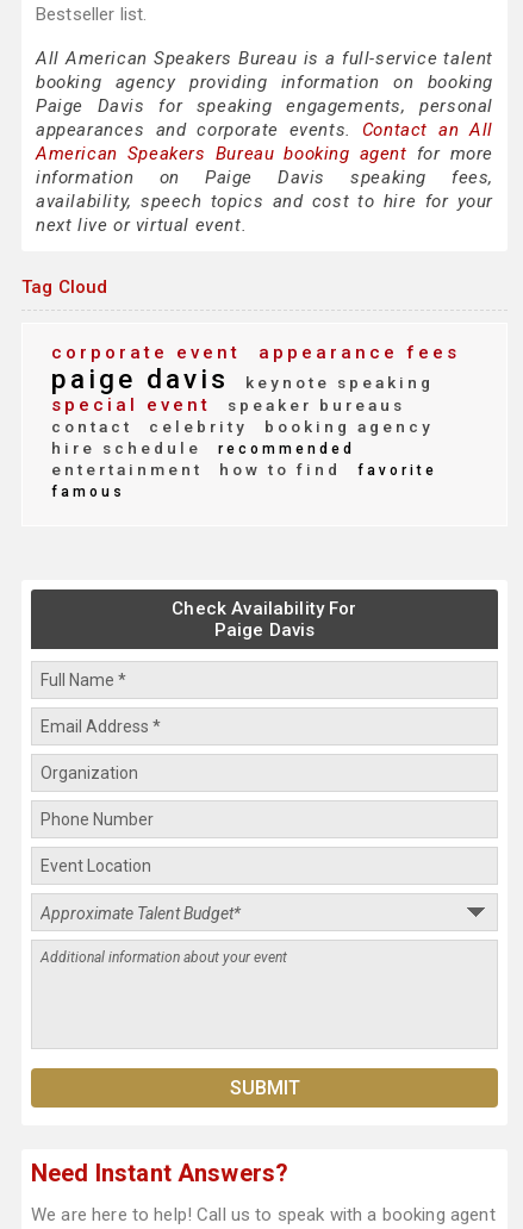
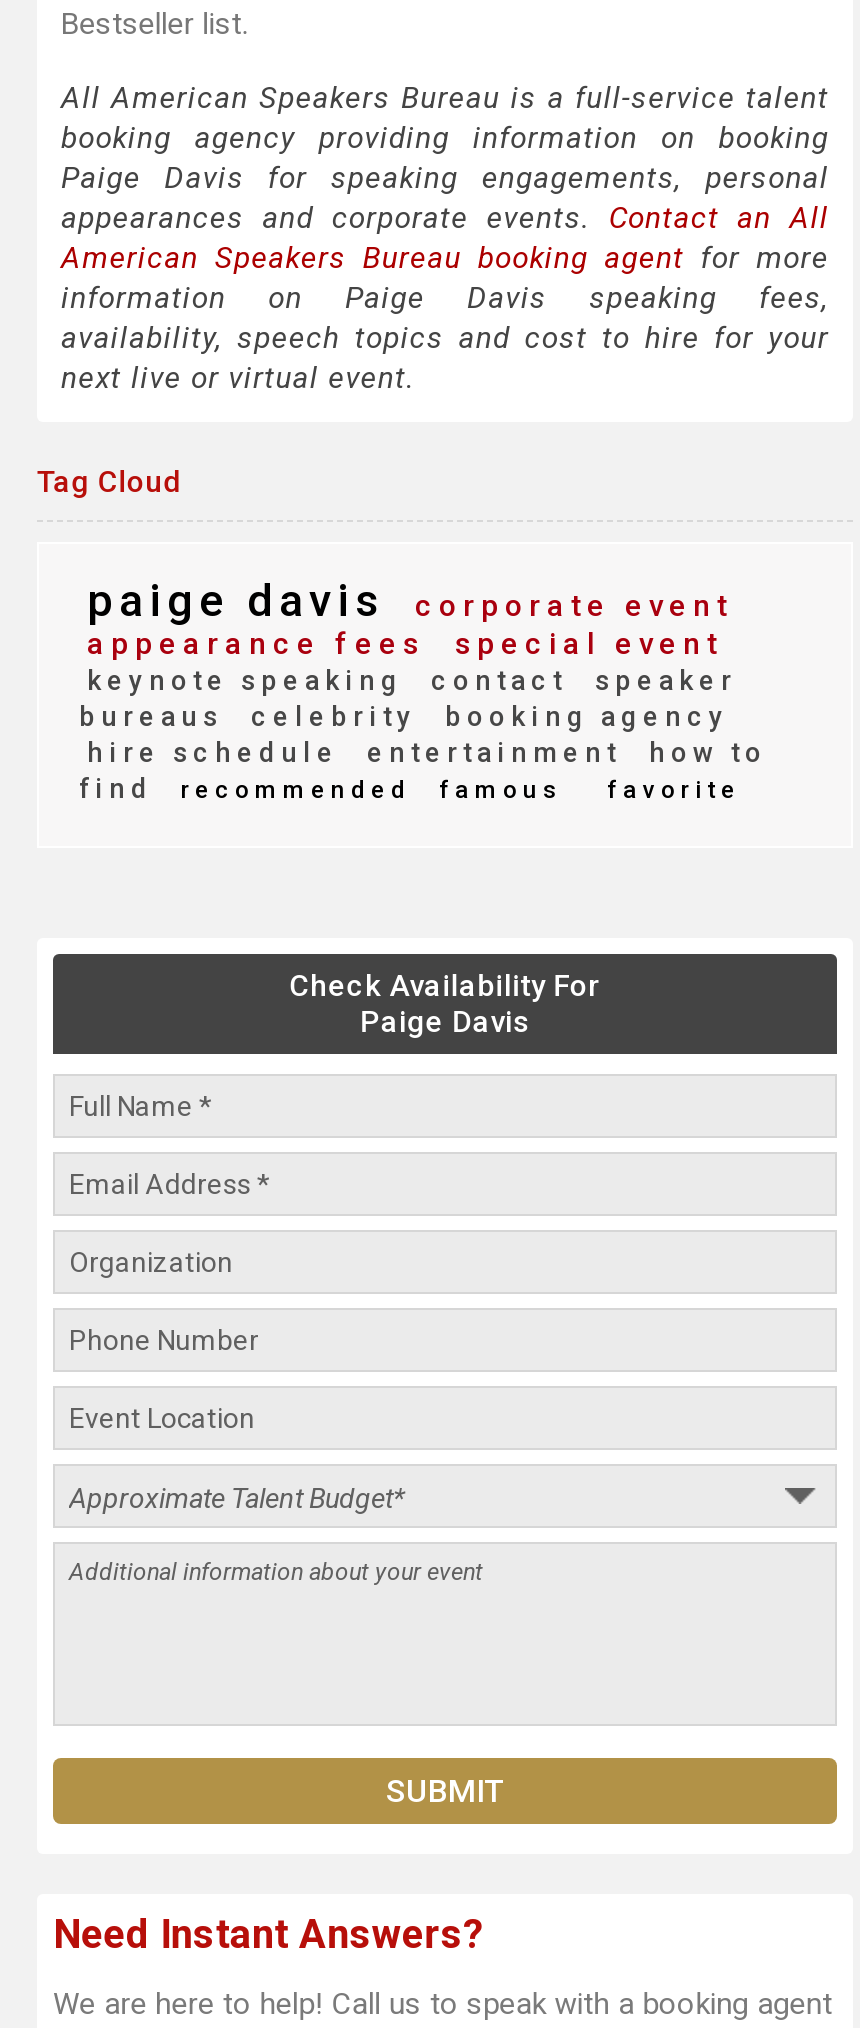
[51,342,460,501] corporate event appearance fees | paige davis keynote speaking | special event speaker bureaus | contact celebrity booking agency | hire schedule recommended | entertainment how to find favorite | famous -> [79,575,767,805] paige davis corporate event | appearance fees special event | keynote speaking contact speaker | bureaus celebrity booking agency | hire schedule entertainment how to | find recommended famous | favorite

